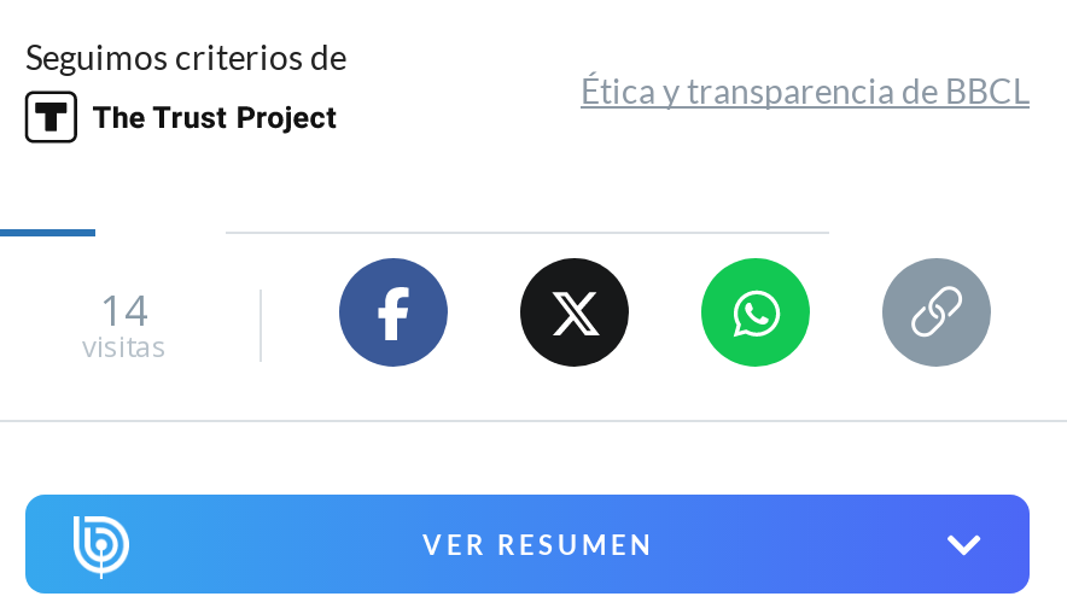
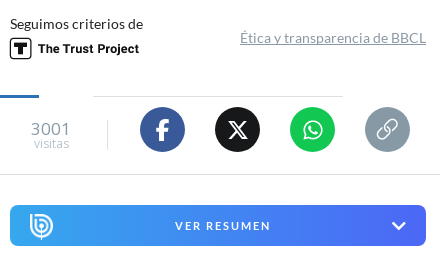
[100,282,148,338] 14 -> [31,117,71,140] 3001

